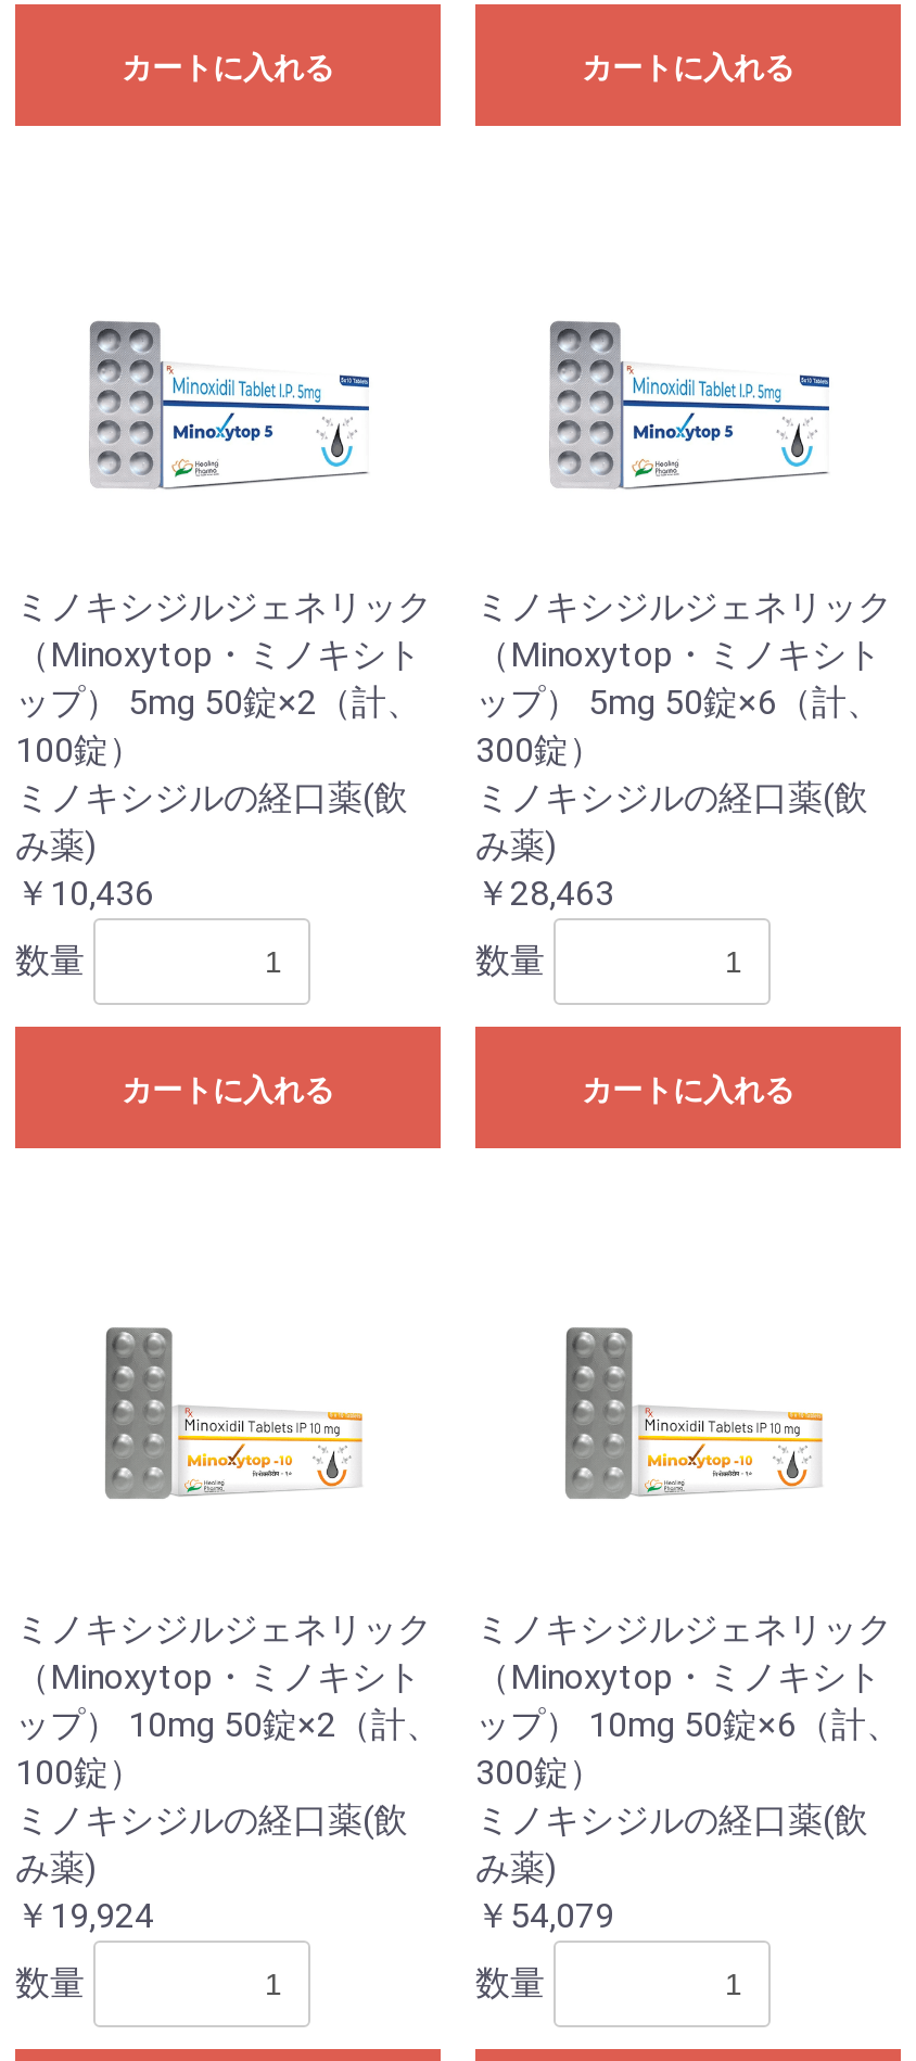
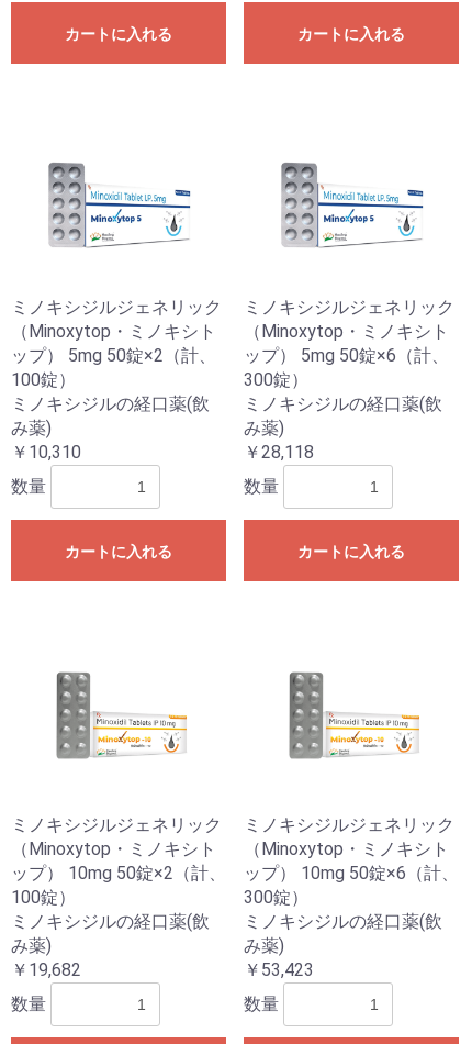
[15,874,154,915] ￥10,436 -> [11,442,81,463] ￥10,310
[475,874,614,915] ￥28,463 -> [244,442,314,463] ￥28,118
[15,1896,154,1937] ￥19,924 -> [11,960,81,981] ￥19,682
[475,1896,614,1937] ￥54,079 -> [244,960,314,981] ￥53,423

